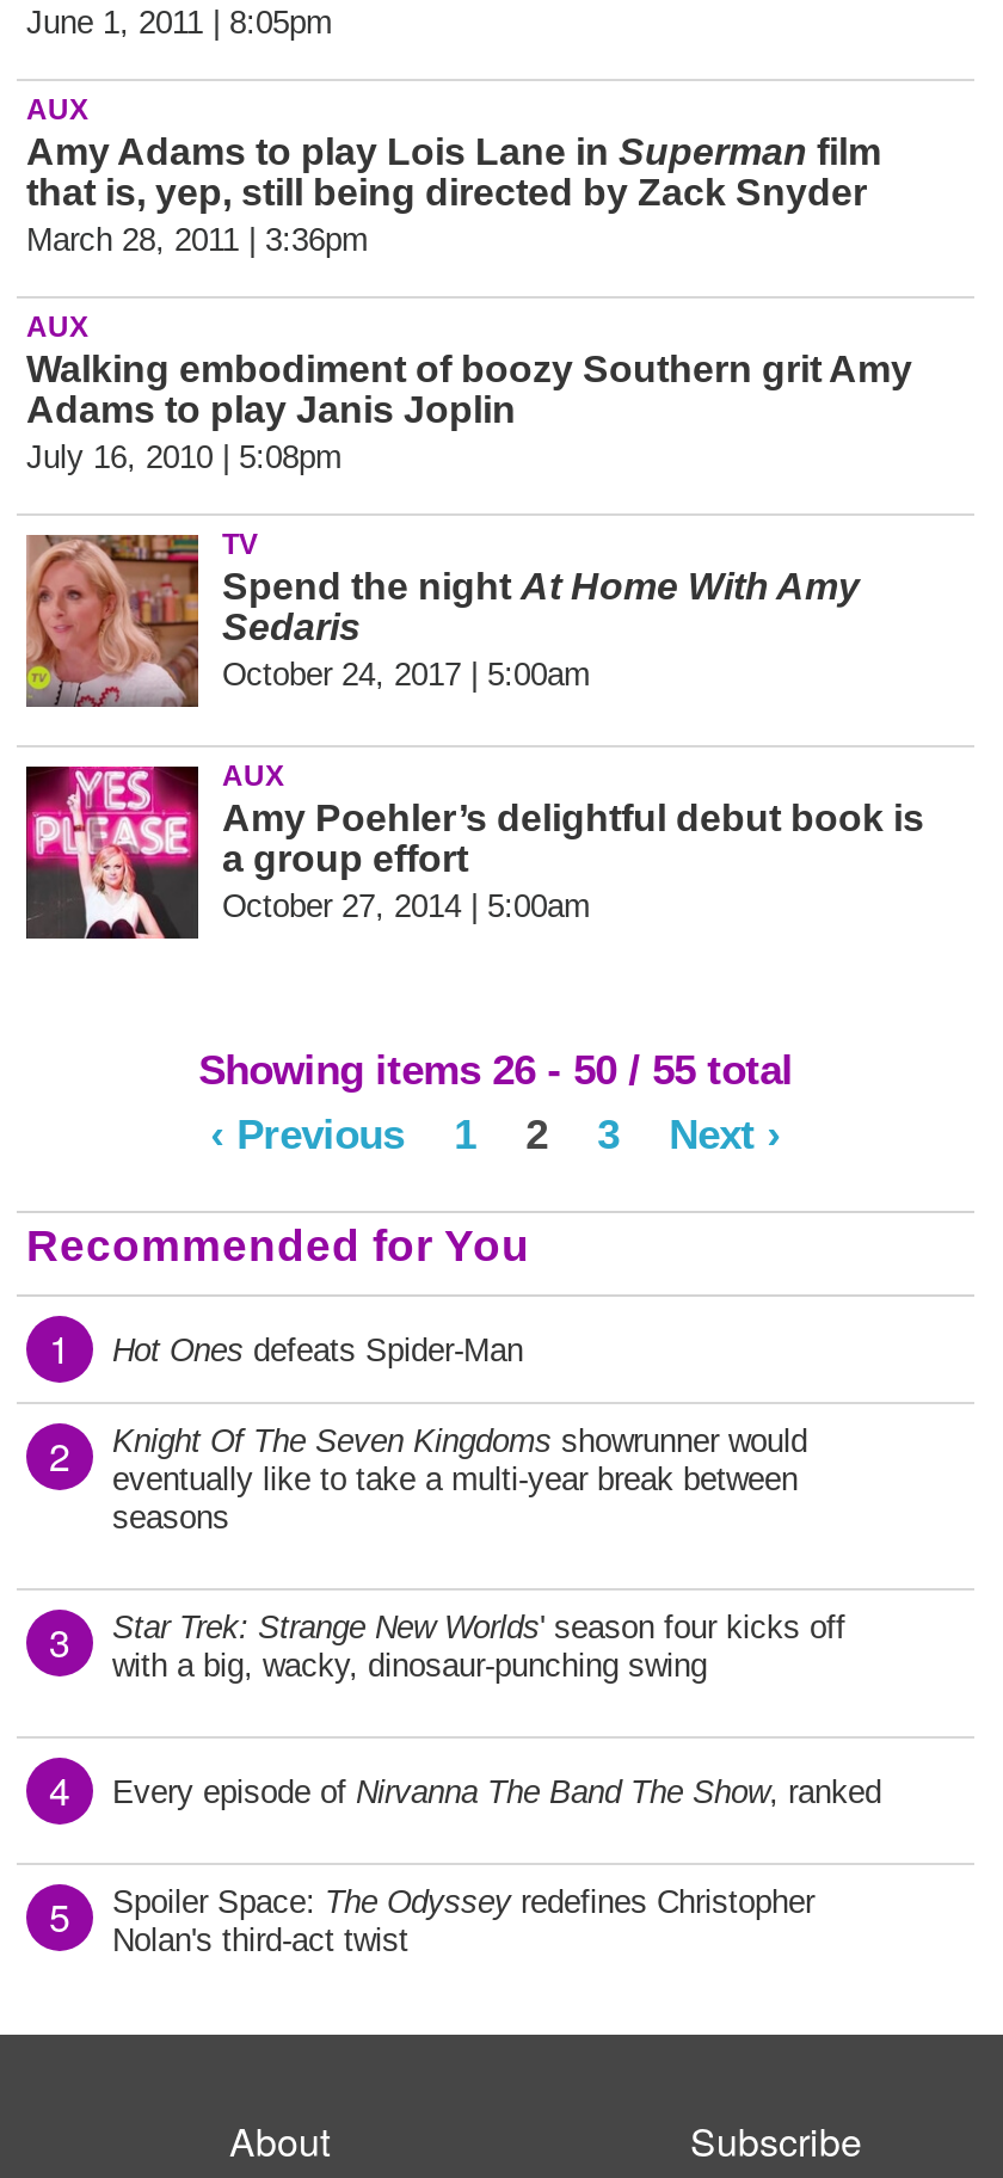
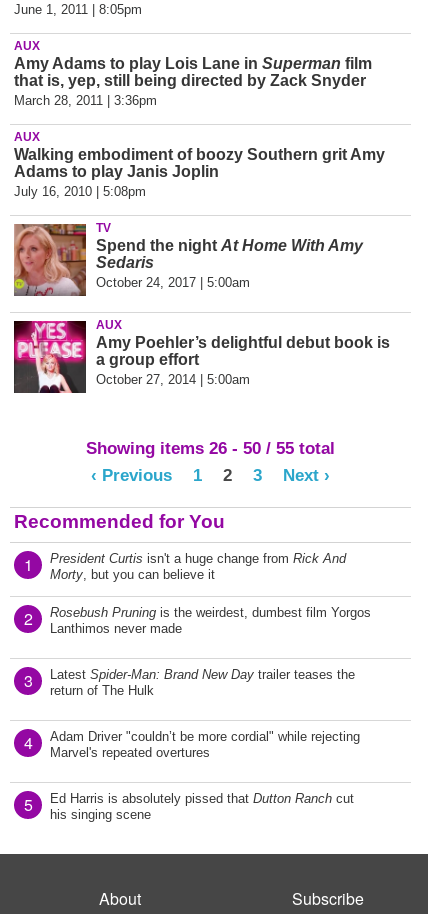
[112,1333,523,1368] Hot Ones defeats Spider-Man -> [50,551,346,582] President Curtis isn't a huge change from Rick And | Morty, but you can believe it
[112,1423,807,1536] Knight Of The Seven Kingdoms showrunner would | eventually like to take a multi-year break between | seasons -> [50,605,371,636] Rosebush Pruning is the weirdest, dumbest film Yorgos | Lanthimos never made
[112,1610,845,1684] Star Trek: Strange New Worlds ' season four kicks off | with a big, wacky, dinosaur-punching swing -> [50,667,355,698] Latest Spider-Man: Brand New Day trailer teases the | return of The Hulk
[112,1774,881,1810] Every episode of Nirvanna The Band The Show, ranked -> [50,729,360,760] Adam Driver "couldn’t be more cordial" while rejecting | Marvel's repeated overtures
[112,1884,814,1958] Spoiler Space: The Odyssey redefines Christopher | Nolan's third-act twist -> [50,791,354,822] Ed Harris is absolutely pissed that Dutton Ranch cut | his singing scene

